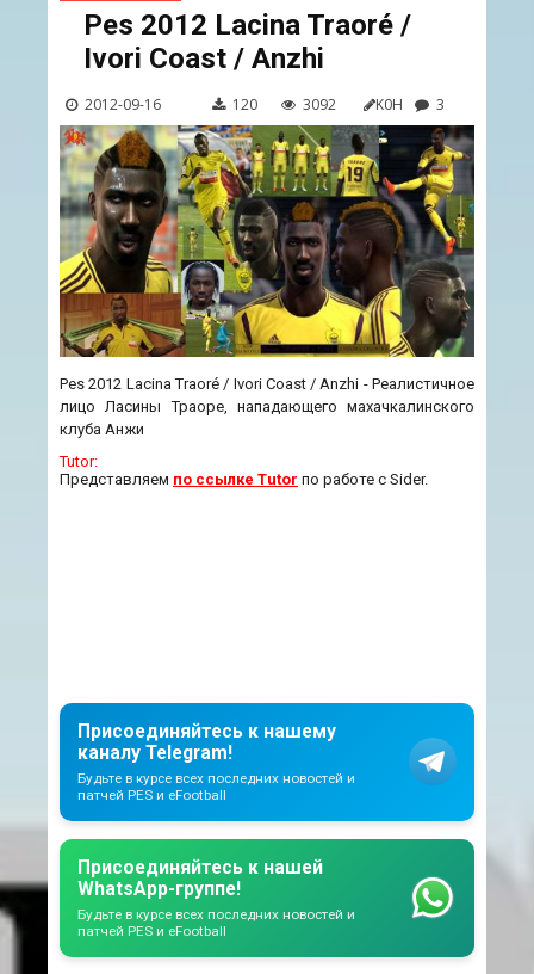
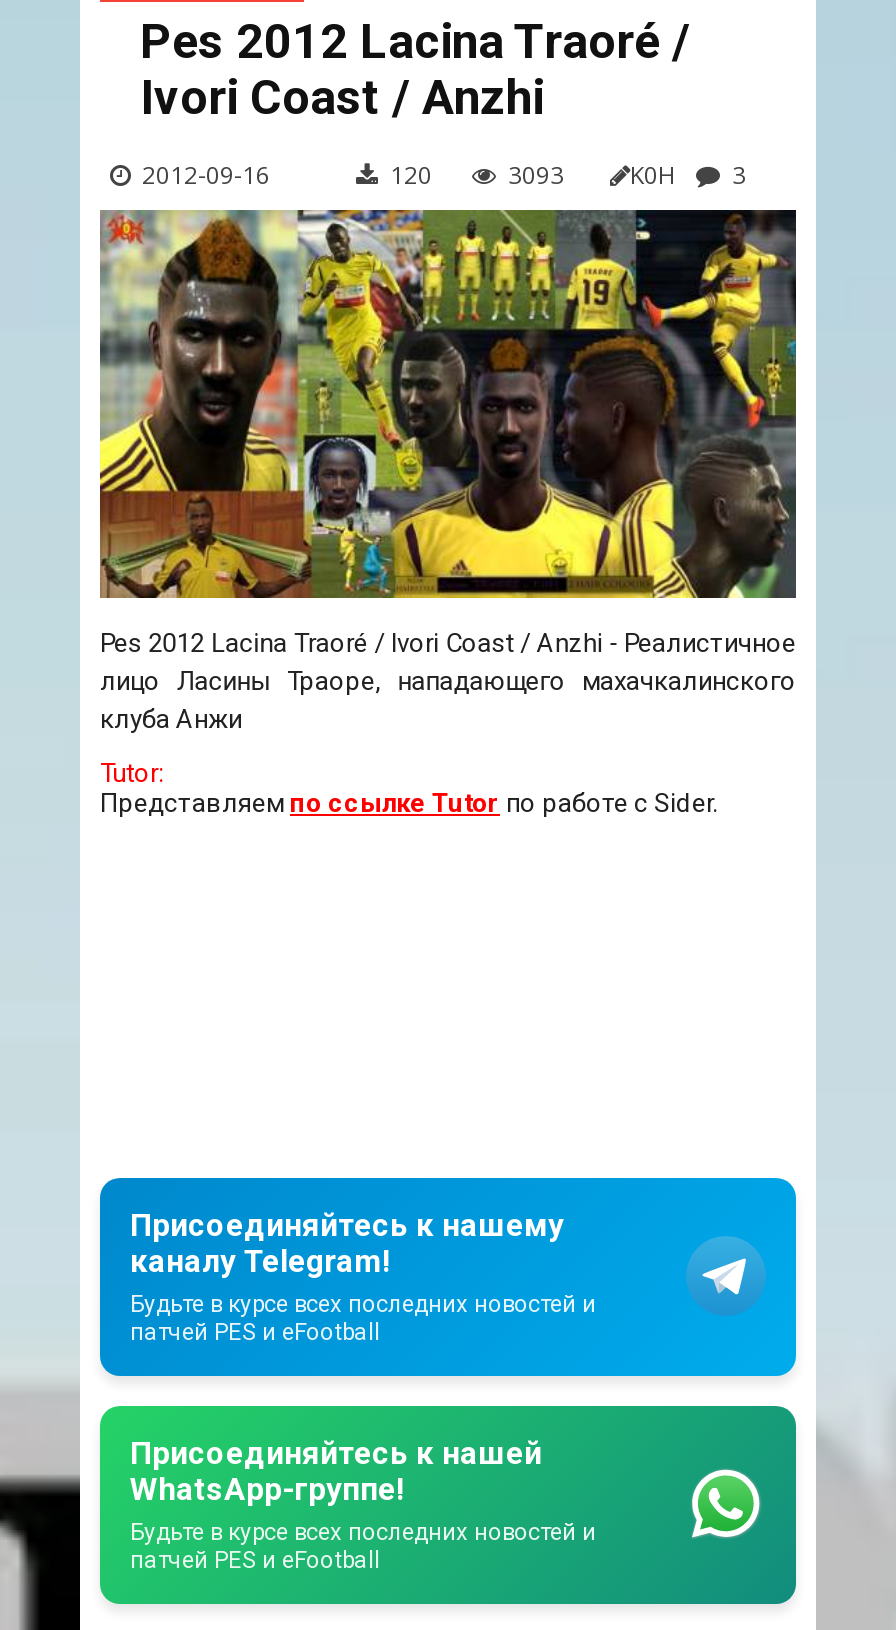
[299,95,445,115] 3092 K0H 3 -> [502,159,746,193] 3093 K0H 3

